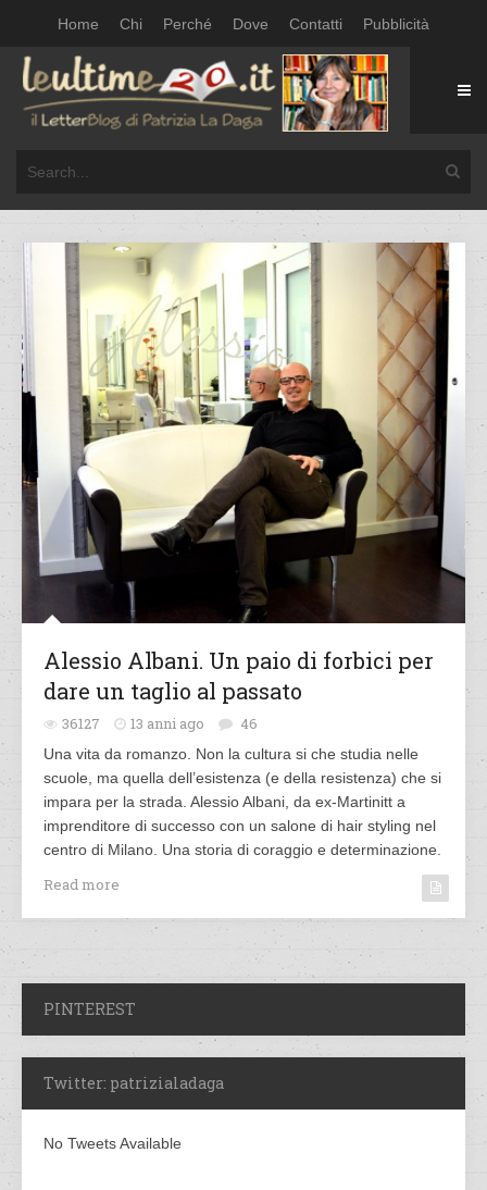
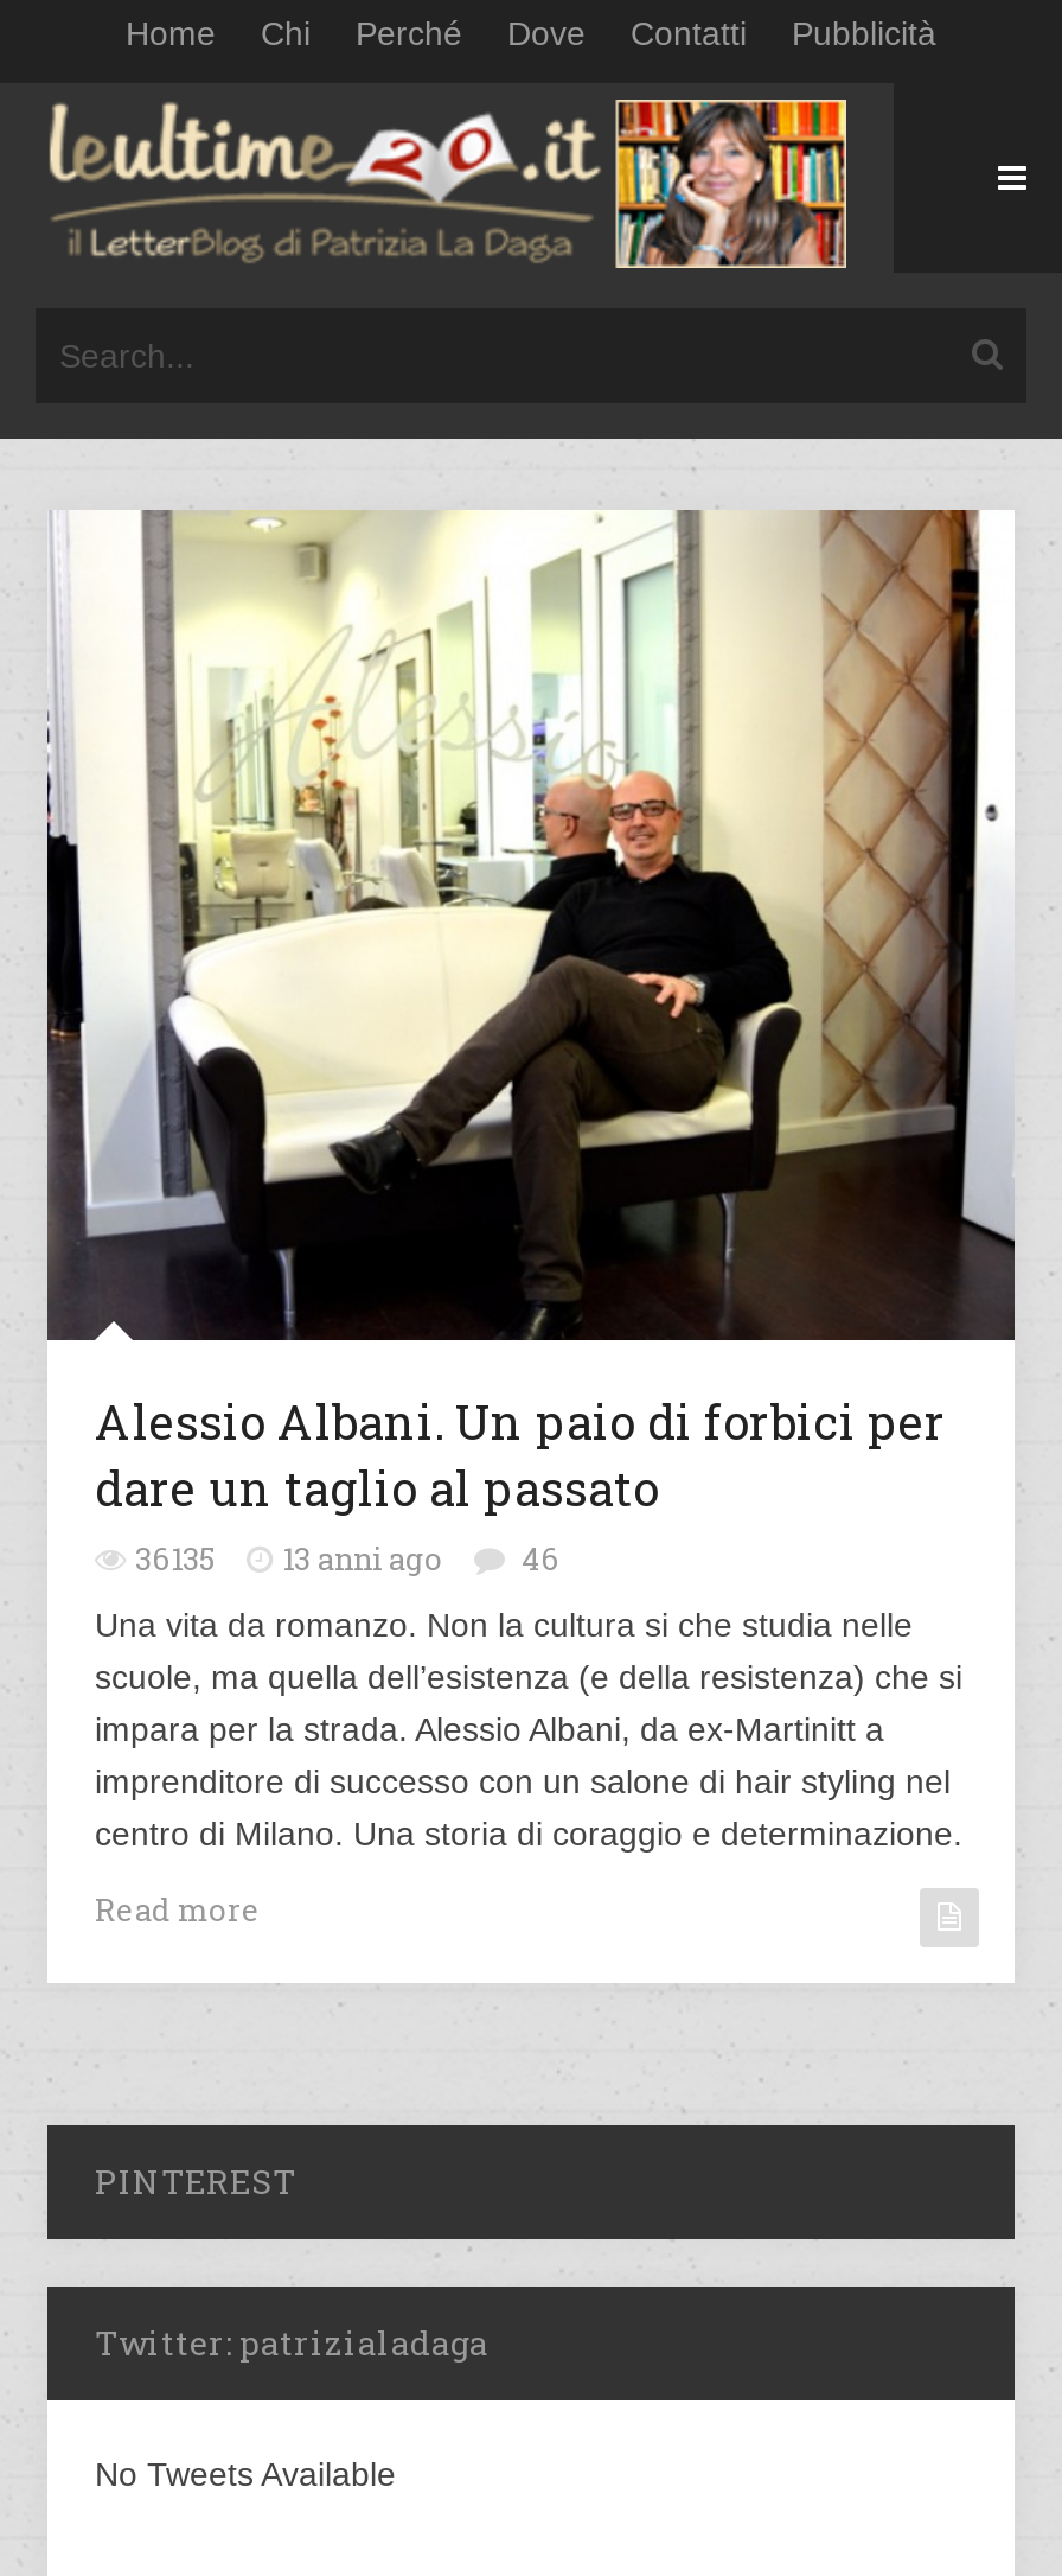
[62,713,258,733] 36127 13 anni ago 46 -> [135,1536,559,1579] 36135 13 anni ago 46

